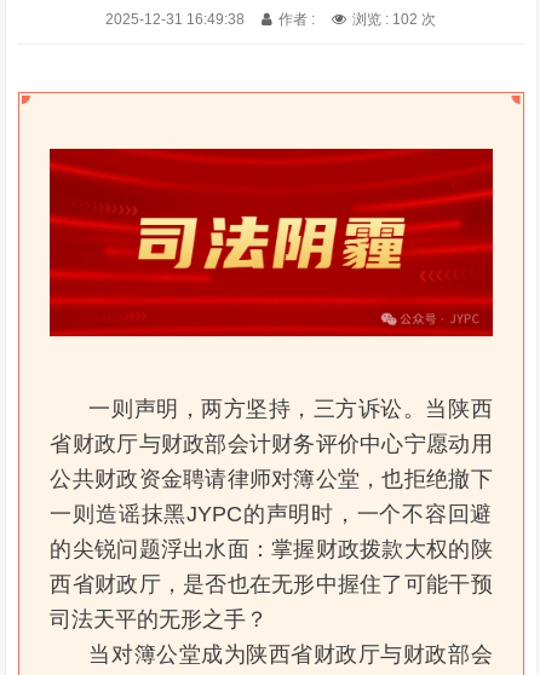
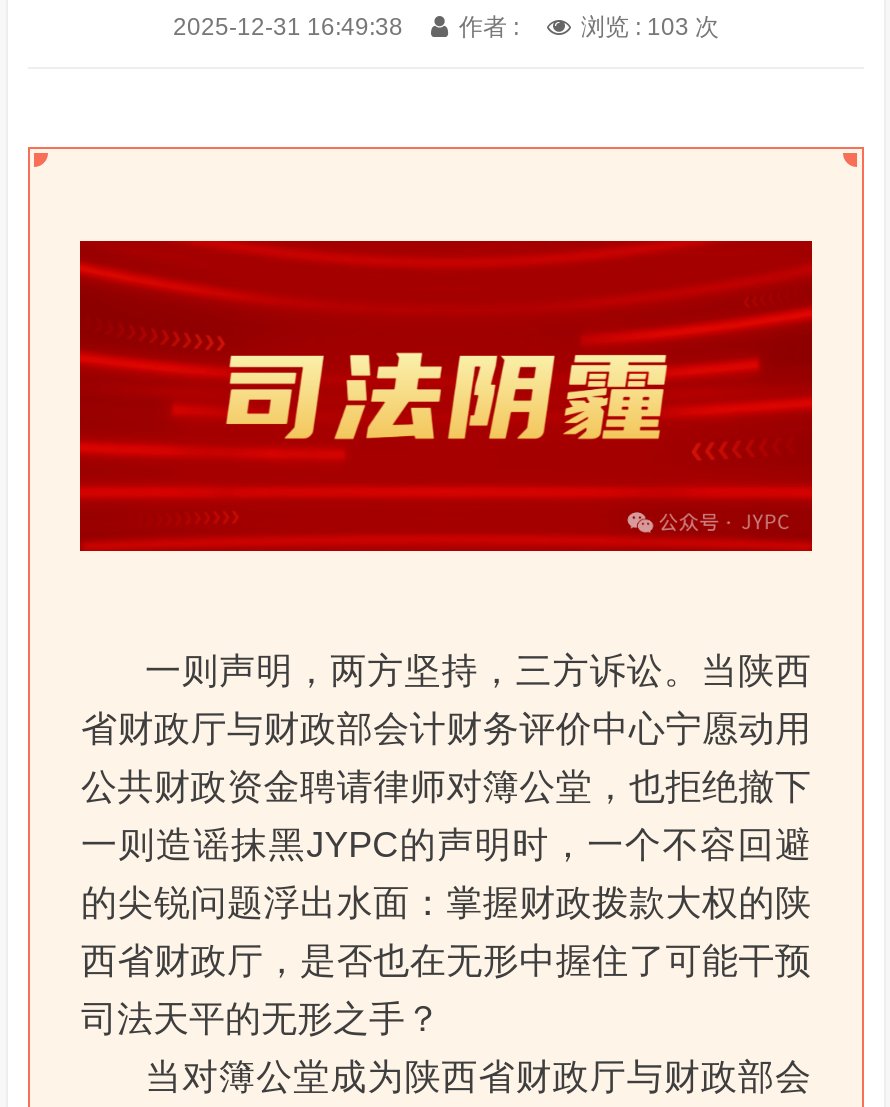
[353,11,436,28] 浏览 : 102 次 -> [581,13,719,41] 浏览 : 103 次

